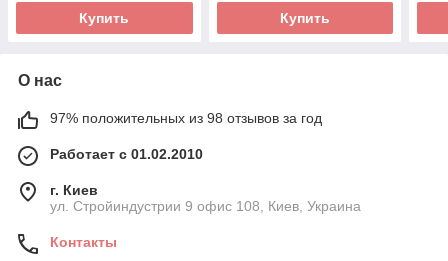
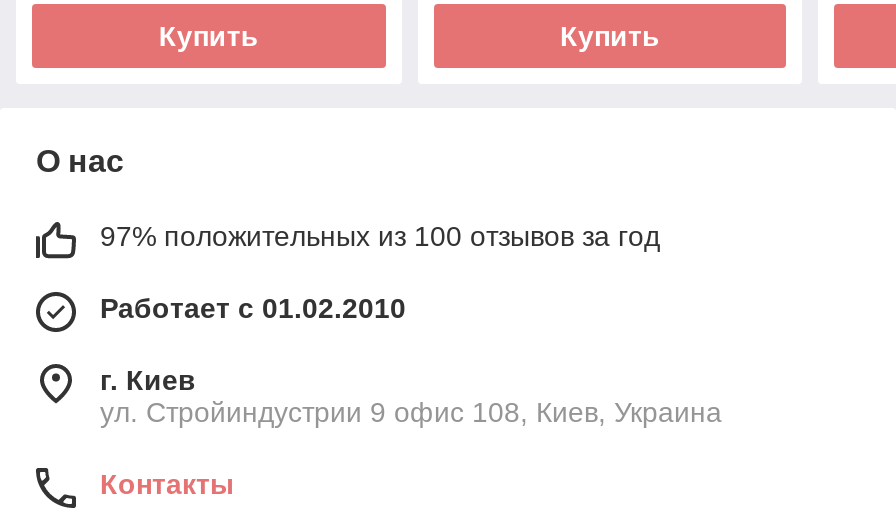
[50,110,322,126] 97% положительных из 98 отзывов за год -> [100,221,660,253] 97% положительных из 100 отзывов за год

